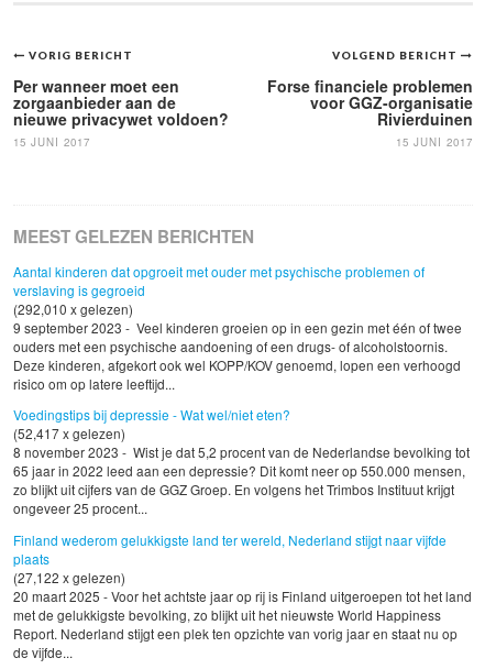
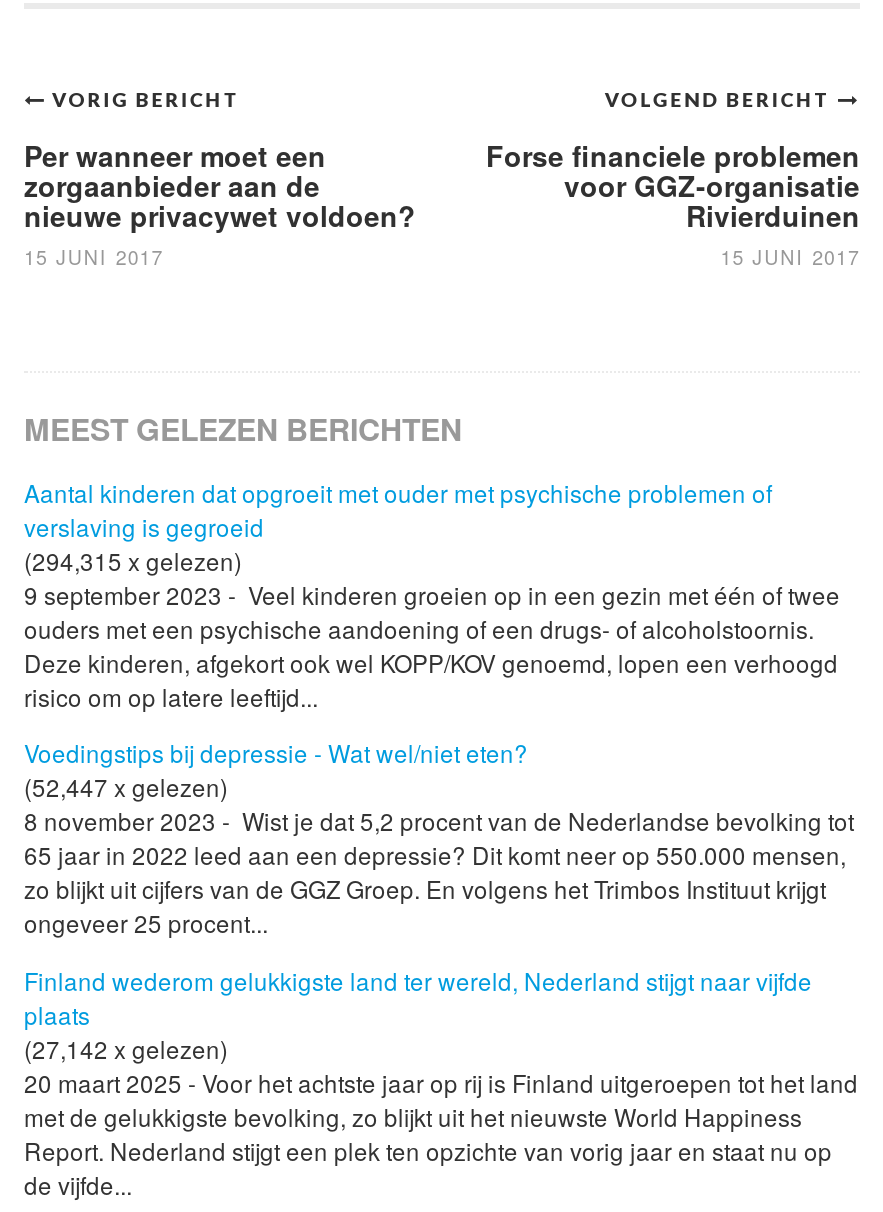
[13,299,133,317] (292,010 x gelezen) -> [24,542,242,576] (294,315 x gelezen)
[13,424,125,443] (52,417 x gelezen) -> [24,770,228,804] (52,447 x gelezen)
[13,568,125,587] (27,122 x gelezen) -> [24,1032,228,1066] (27,142 x gelezen)

